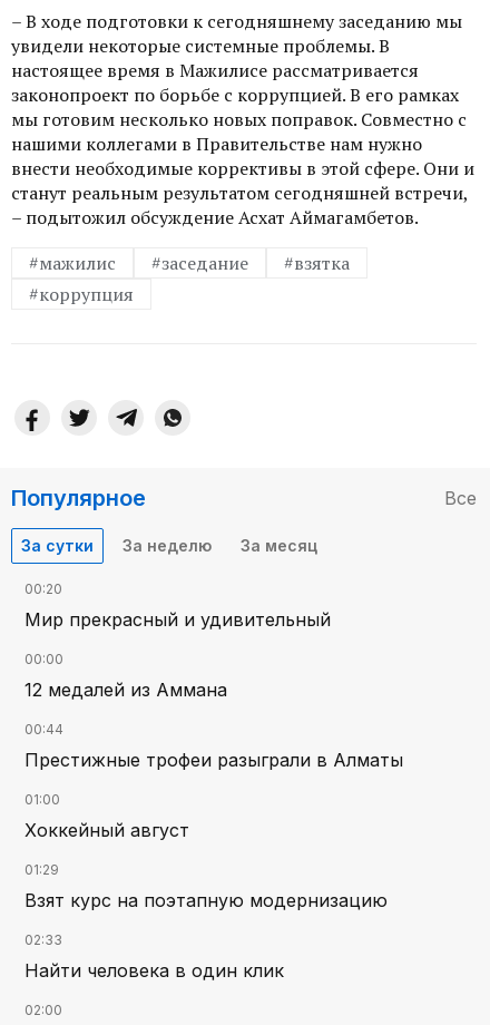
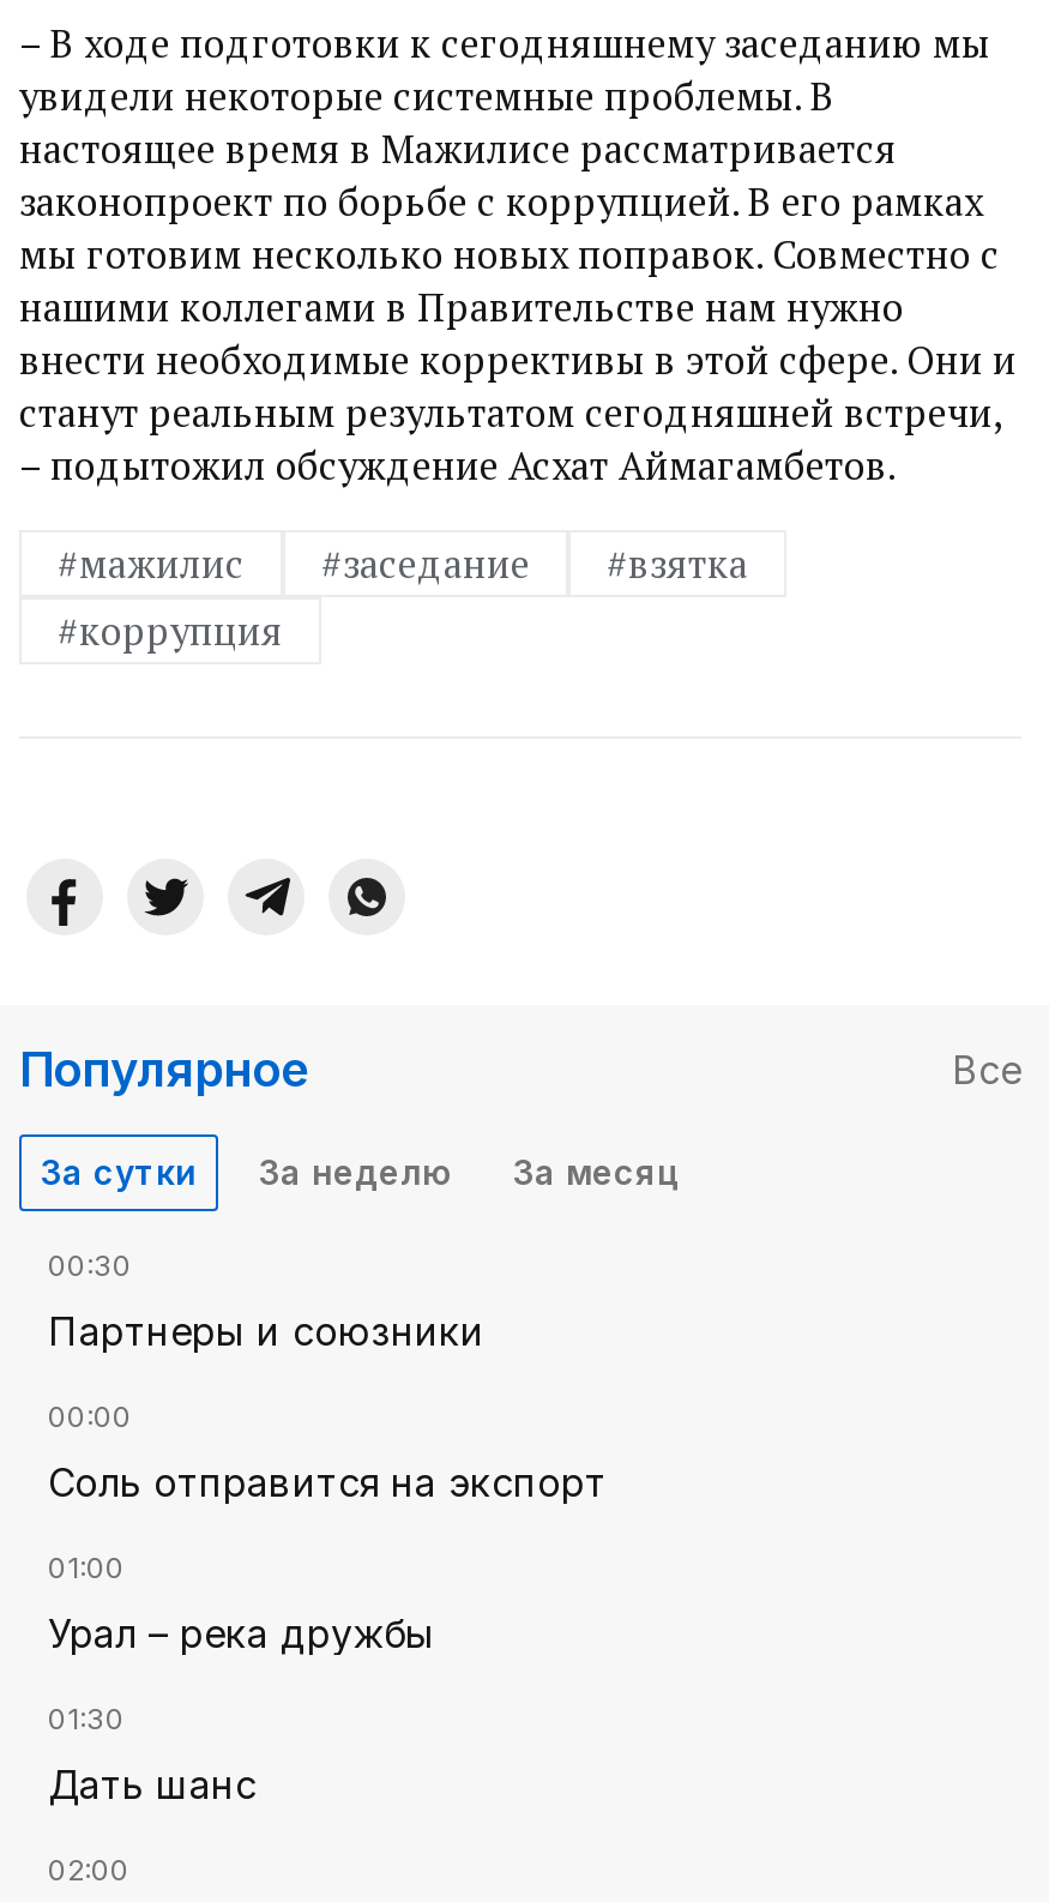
[24,581,62,598] 00:20 -> [48,1248,132,1284] 00:30
[24,609,331,631] Мир прекрасный и удивительный -> [48,1308,484,1356] Партнеры и союзники
[24,679,403,772] 12 медалей из Аммана | 00:44 | Престижные трофеи разыграли в Алматы -> [48,1459,607,1507] Соль отправится на экспорт
[24,819,388,982] Хоккейный август | 01:29 | Взят курс на поэтапную модернизацию | 02:33 | Найти человека в один клик -> [48,1611,434,1810] Урал – река дружбы | 01:30 | Дать шанс

